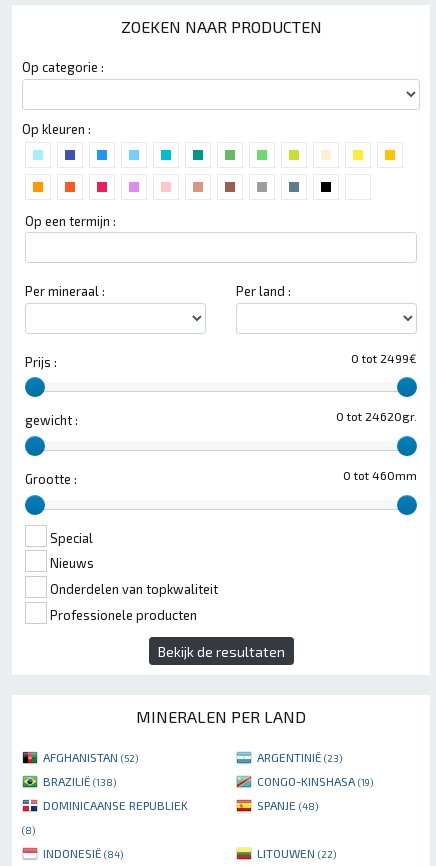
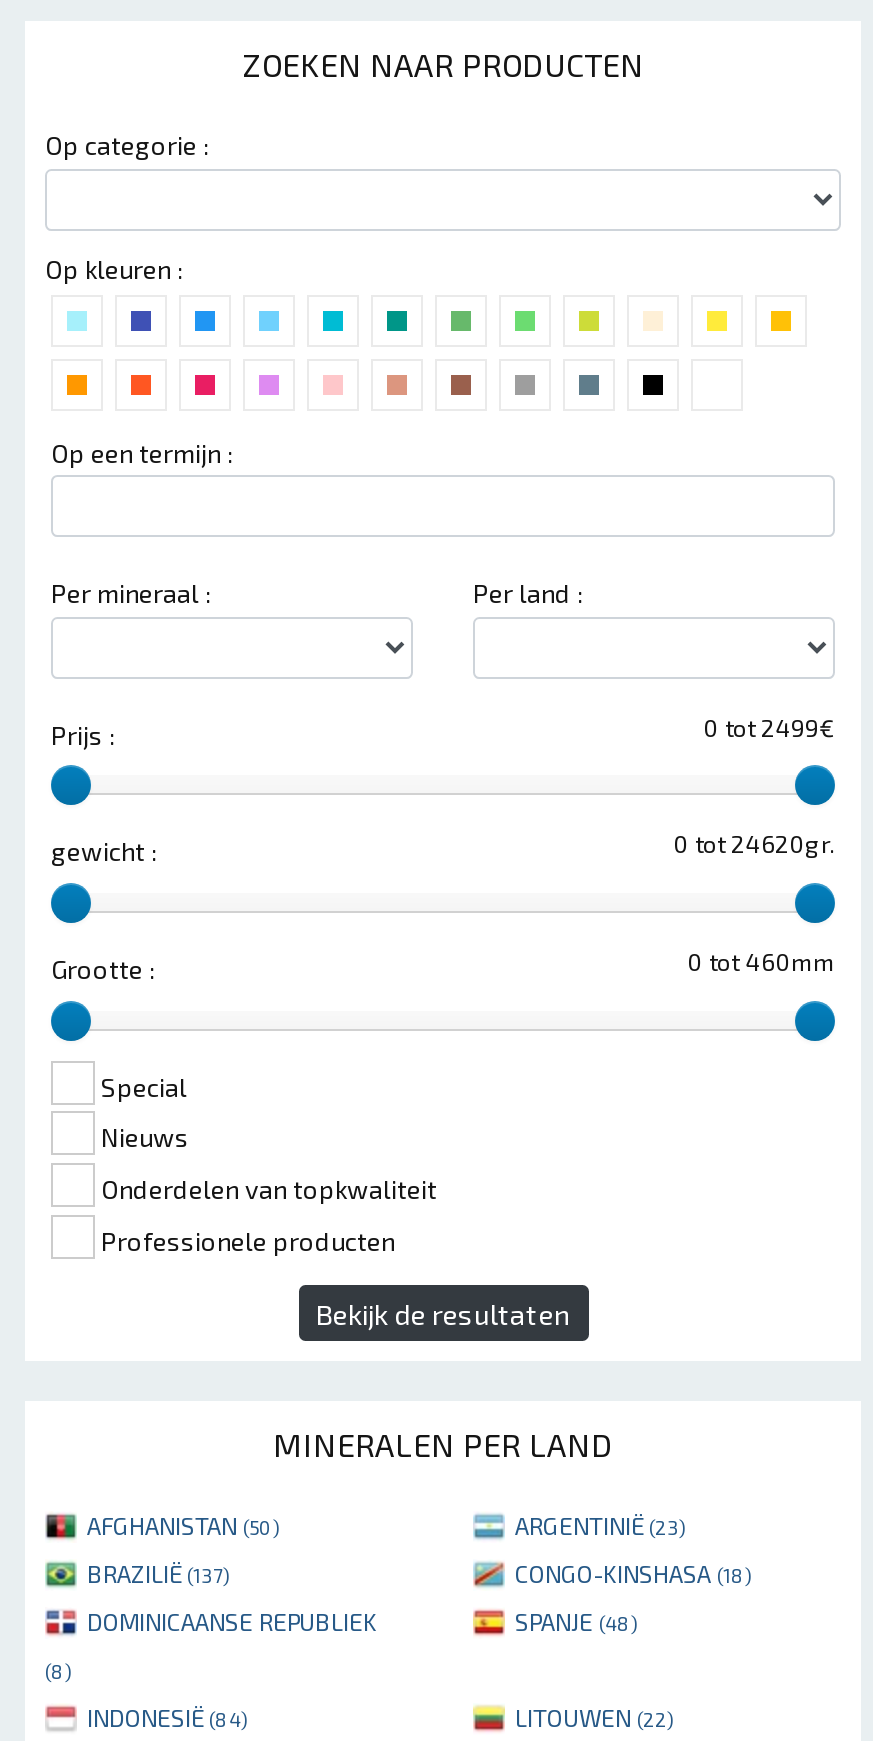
[43,750,138,764] AFGHANISTAN (52) -> [87,1512,279,1540] AFGHANISTAN (50)
[43,774,116,788] BRAZILIË (138) -> [87,1560,229,1588] BRAZILIË (137)
[257,774,373,788] CONGO-KINSHASA (19) -> [515,1560,751,1588] CONGO-KINSHASA (18)

